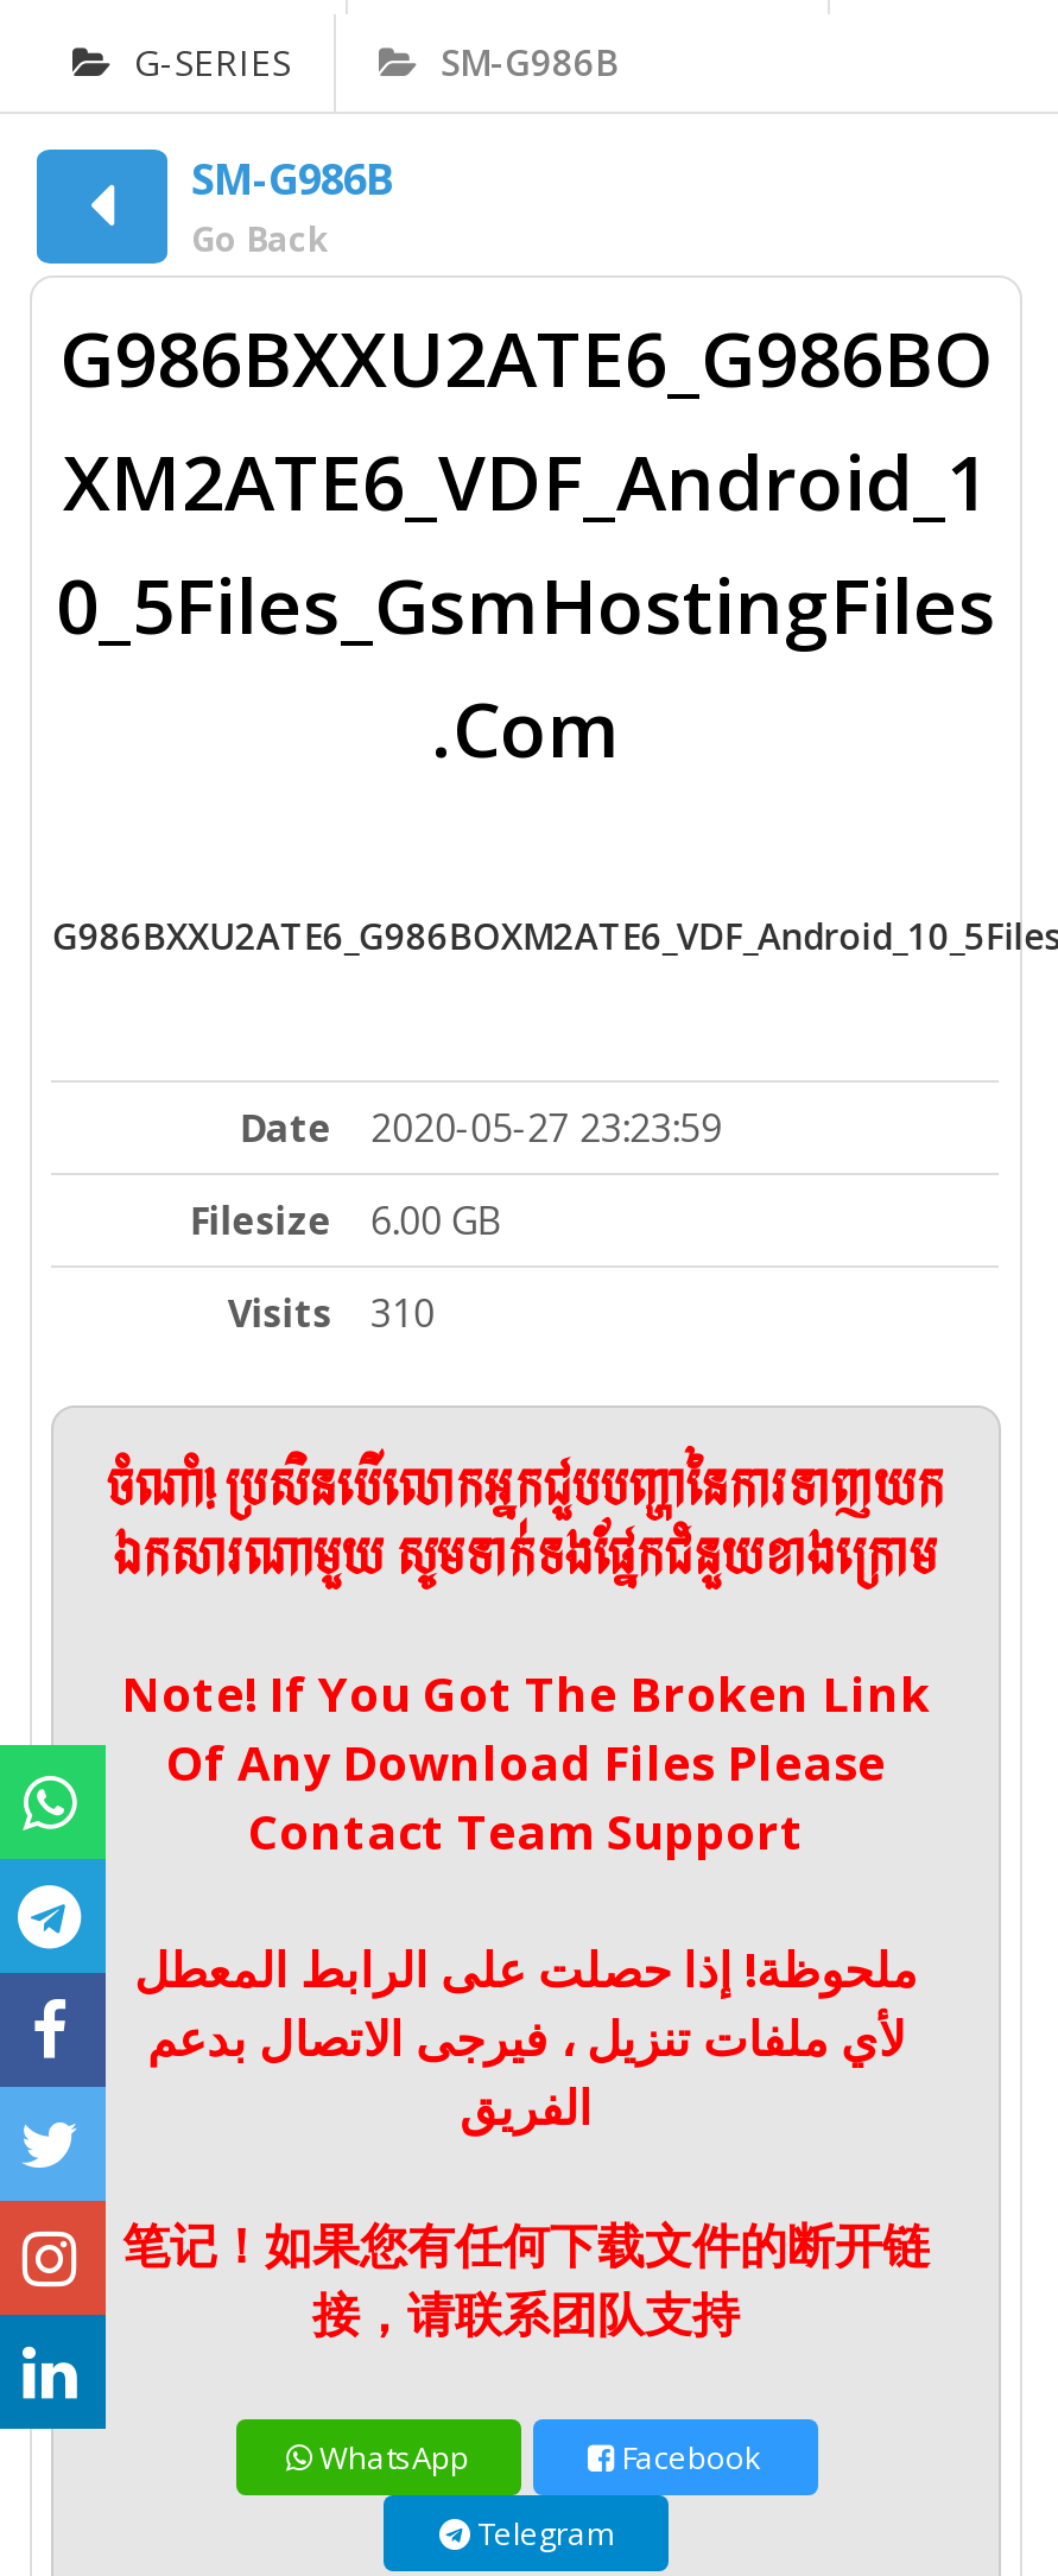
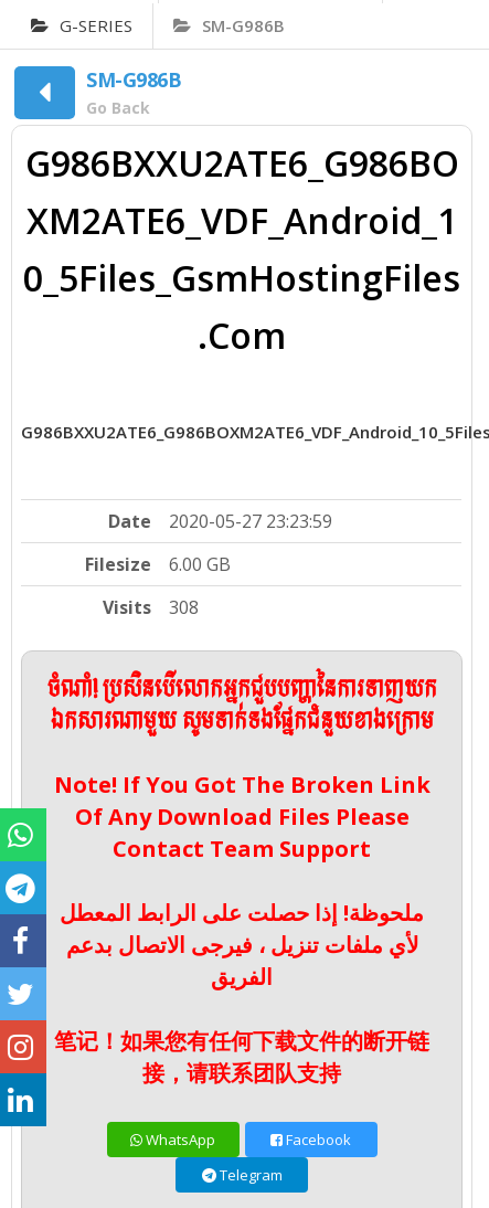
[228,1288,434,1340] Visits 310 -> [103,595,199,620] Visits 308

